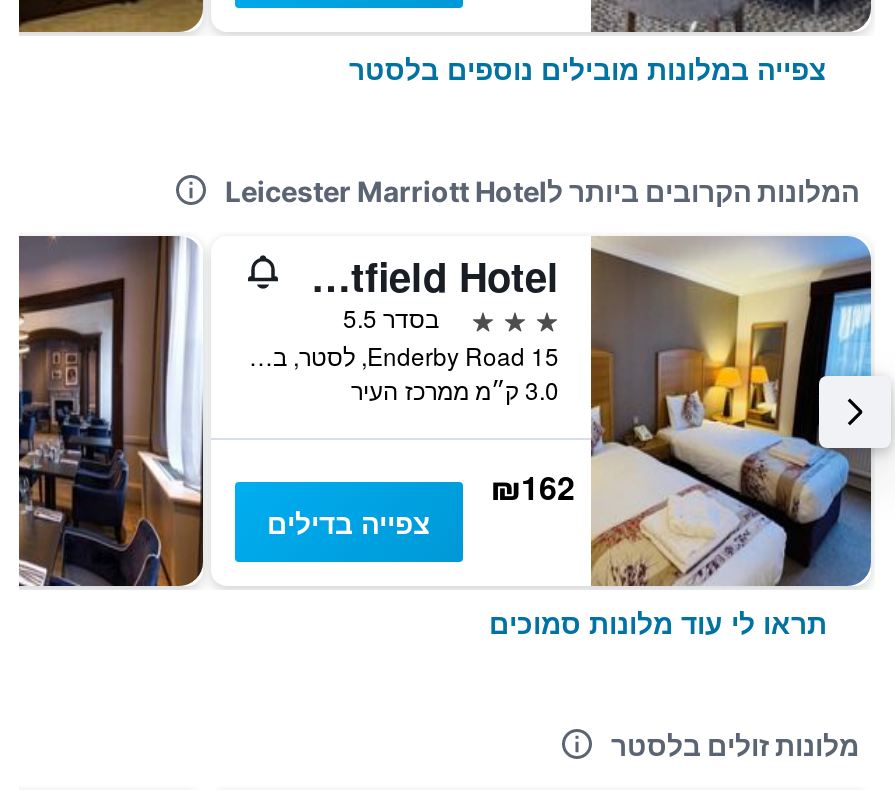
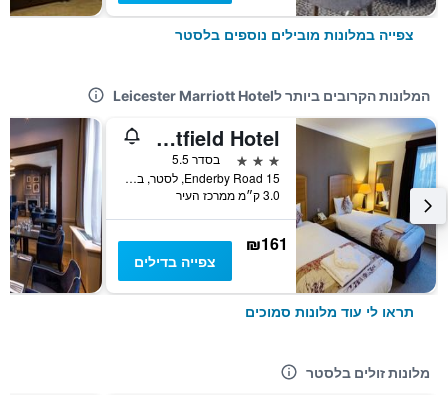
[491,465,575,511] ₪162 -> [246,232,288,255] ₪161

